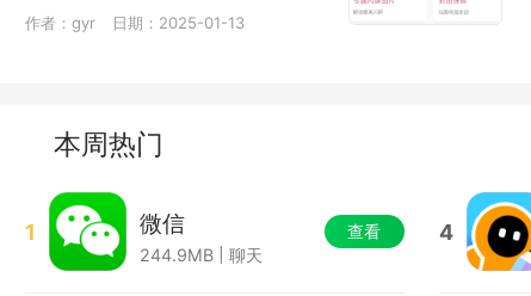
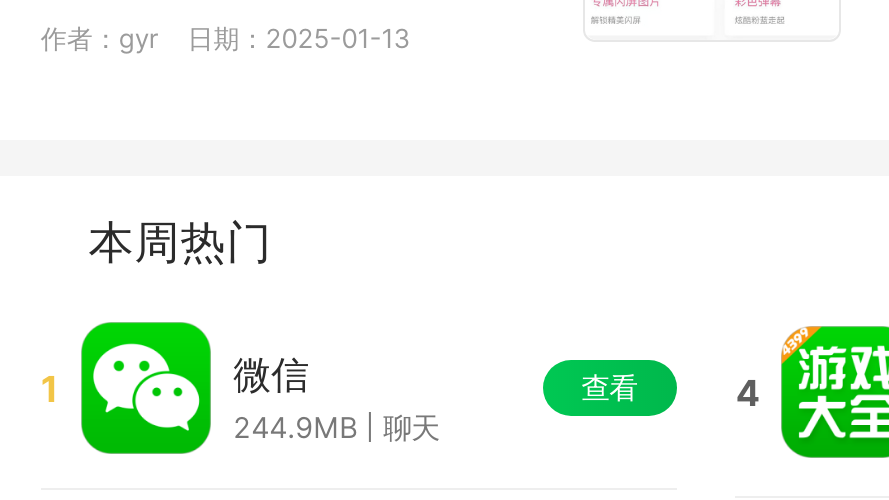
[465,191,527,272] [image] -> [779,324,883,460] [image]

